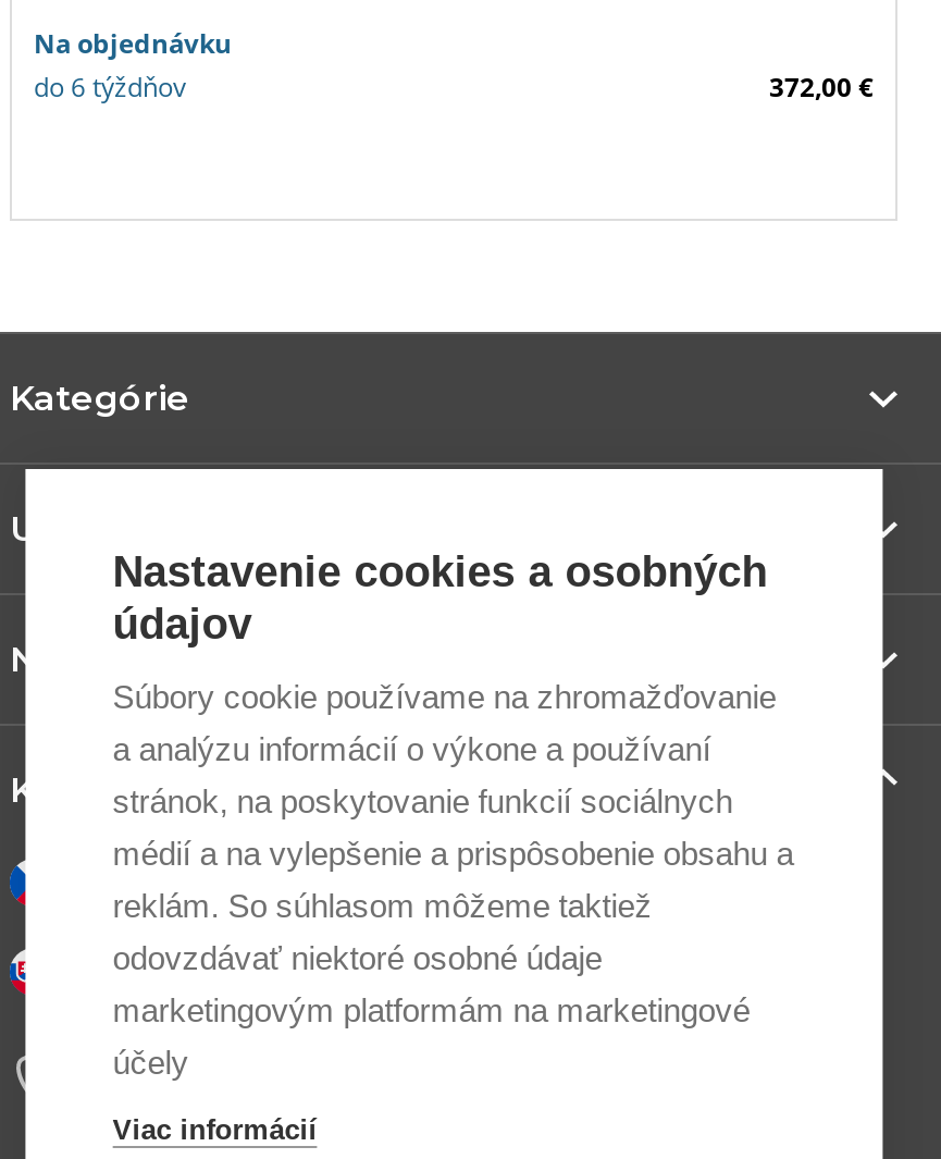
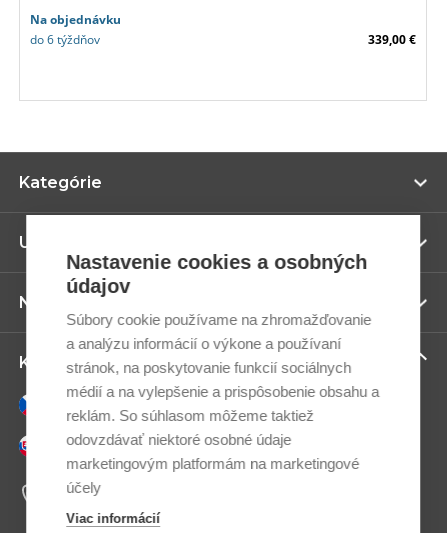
[769,69,874,106] 372,00 € -> [368,31,416,48] 339,00 €

